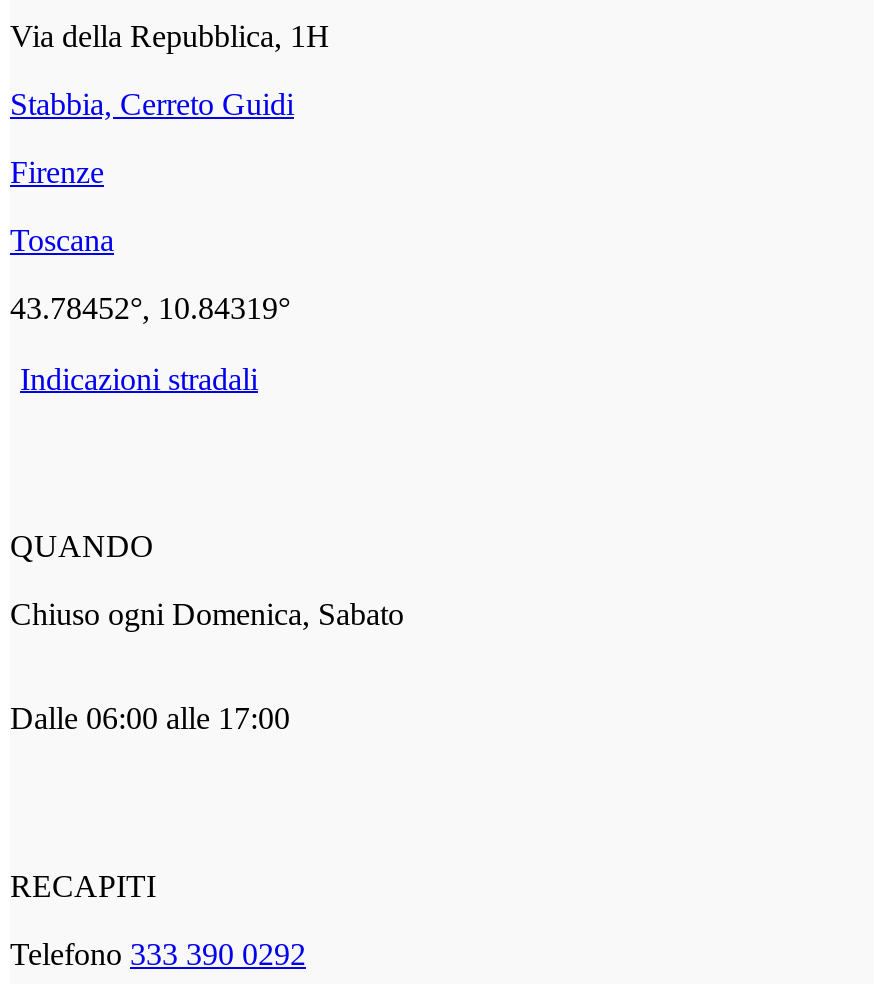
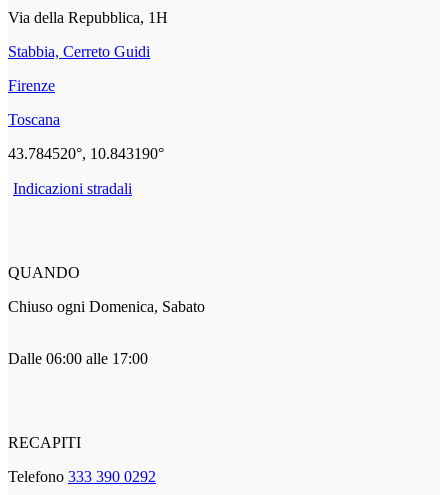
[10,291,290,325] 43.78452°, 10.84319° -> [8,145,164,162] 43.784520°, 10.843190°

